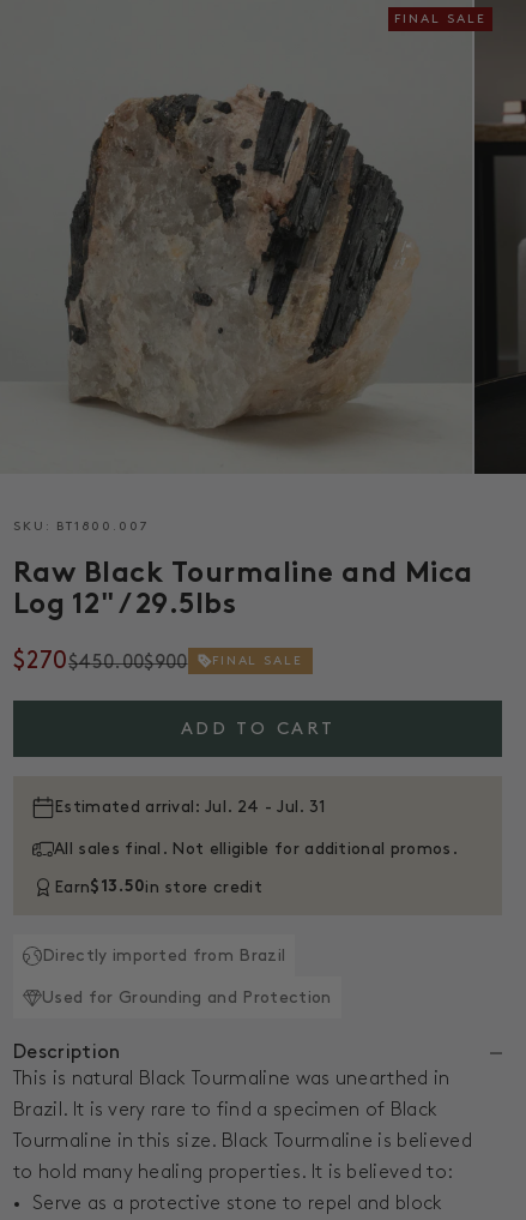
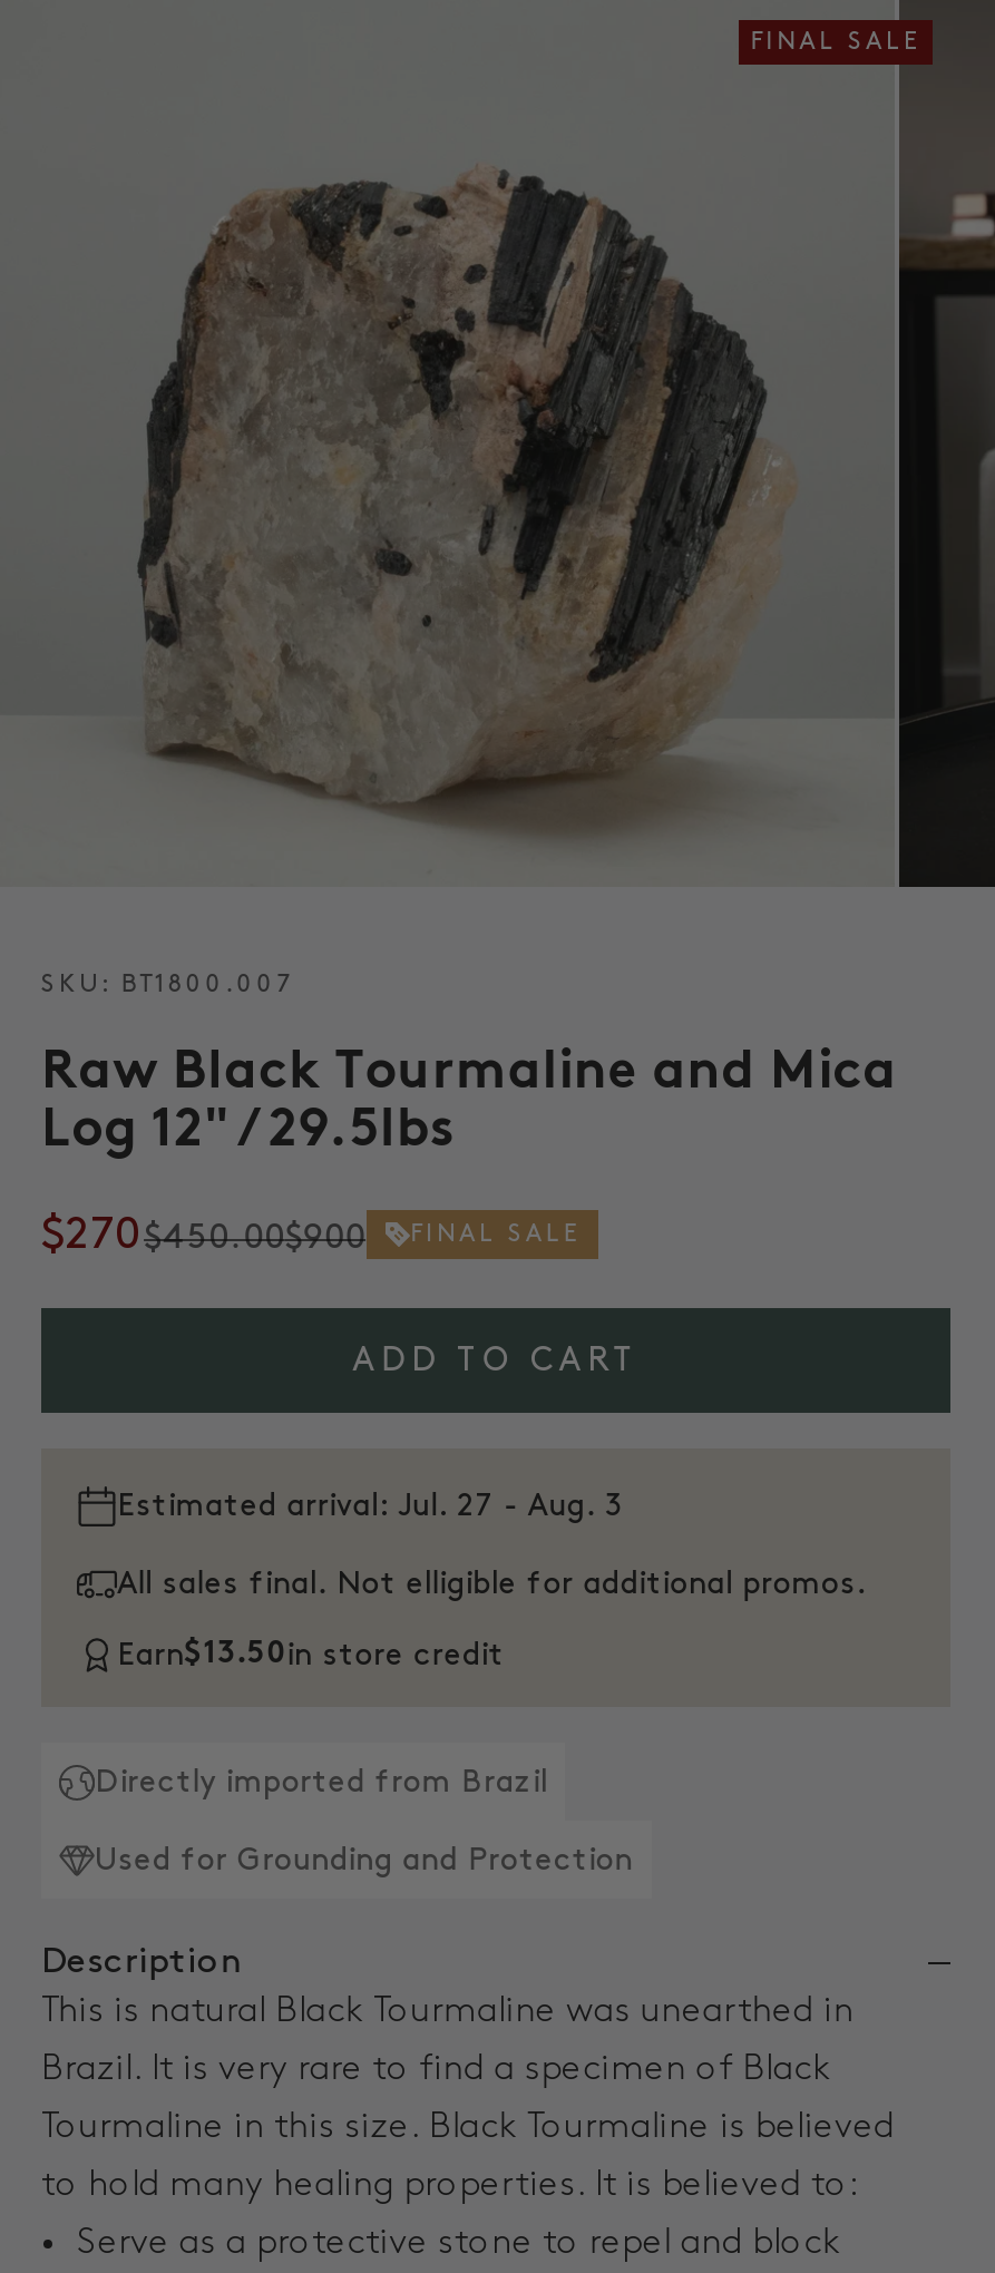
[54,799,327,815] Estimated arrival: Jul. 24 - Jul. 31 -> [117,1491,623,1520] Estimated arrival: Jul. 27 - Aug. 3

